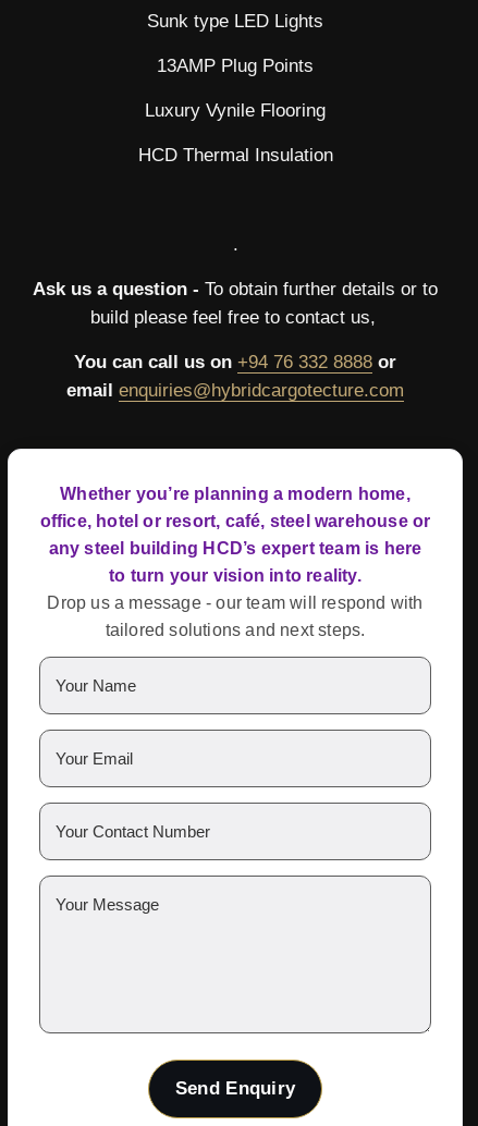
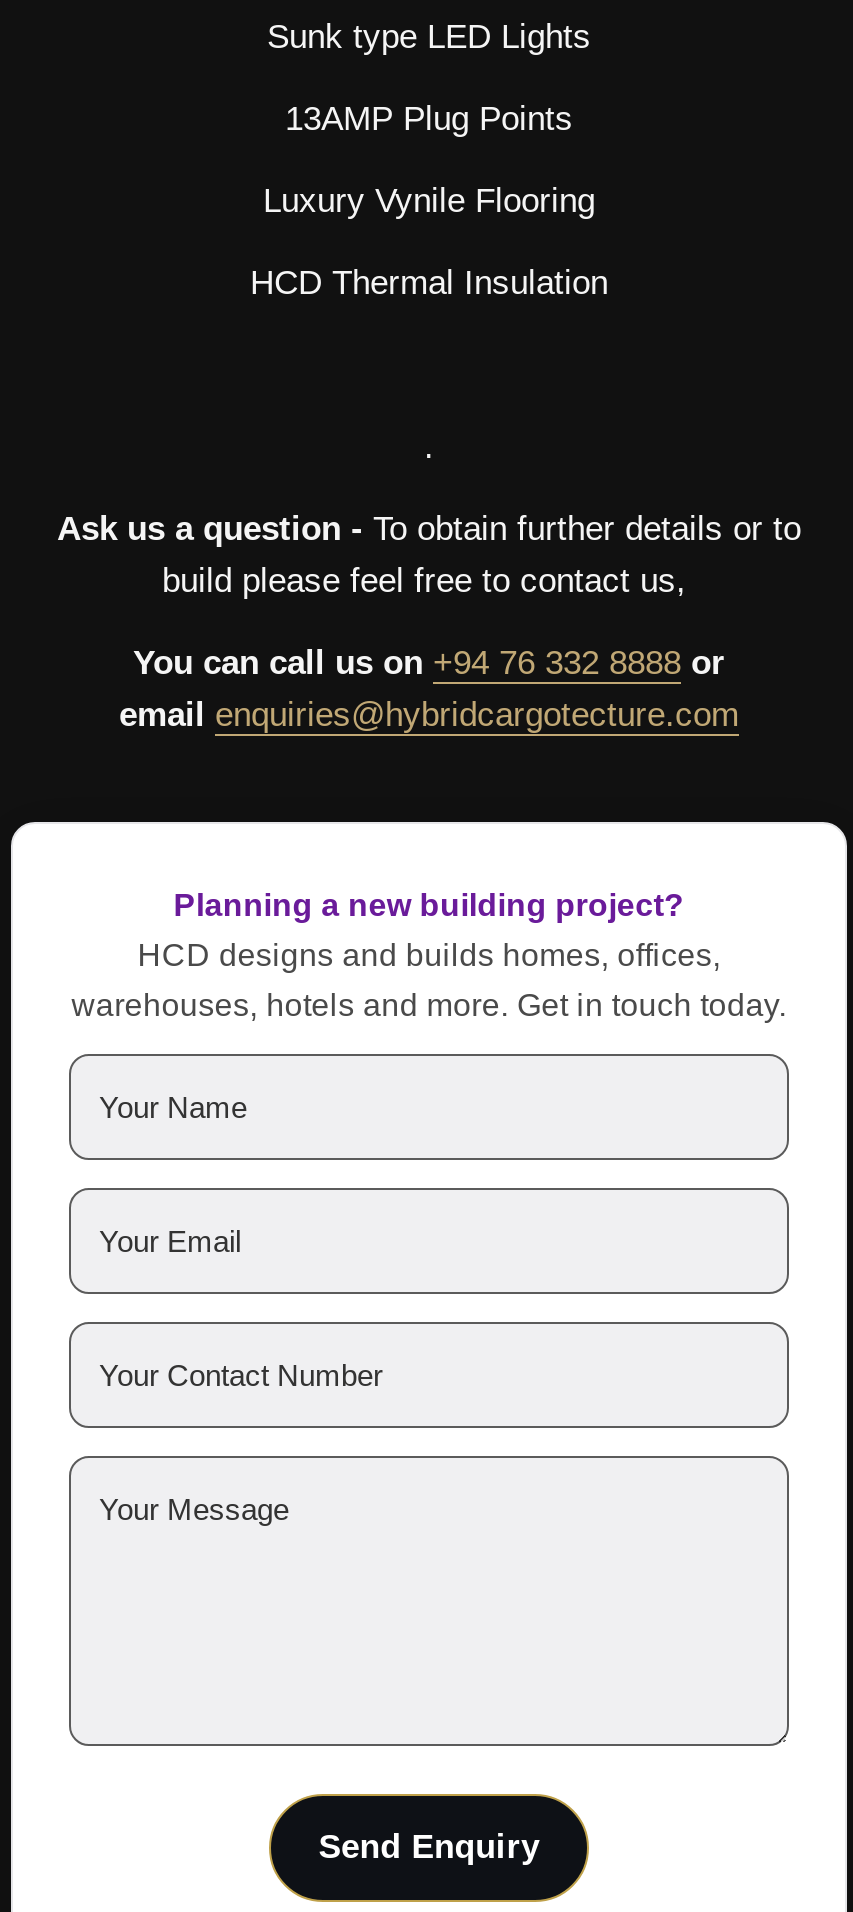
[40,485,431,640] Whether you’re planning a modern home, | office, hotel or resort, café, steel warehouse or | any steel building HCD’s expert team is here | to turn your vision into reality. | Drop us a message - our team will respond with | tailored solutions and next steps. -> [71,889,787,1023] Planning a new building project? | HCD designs and builds homes, offices, | warehouses, hotels and more. Get in touch today.

